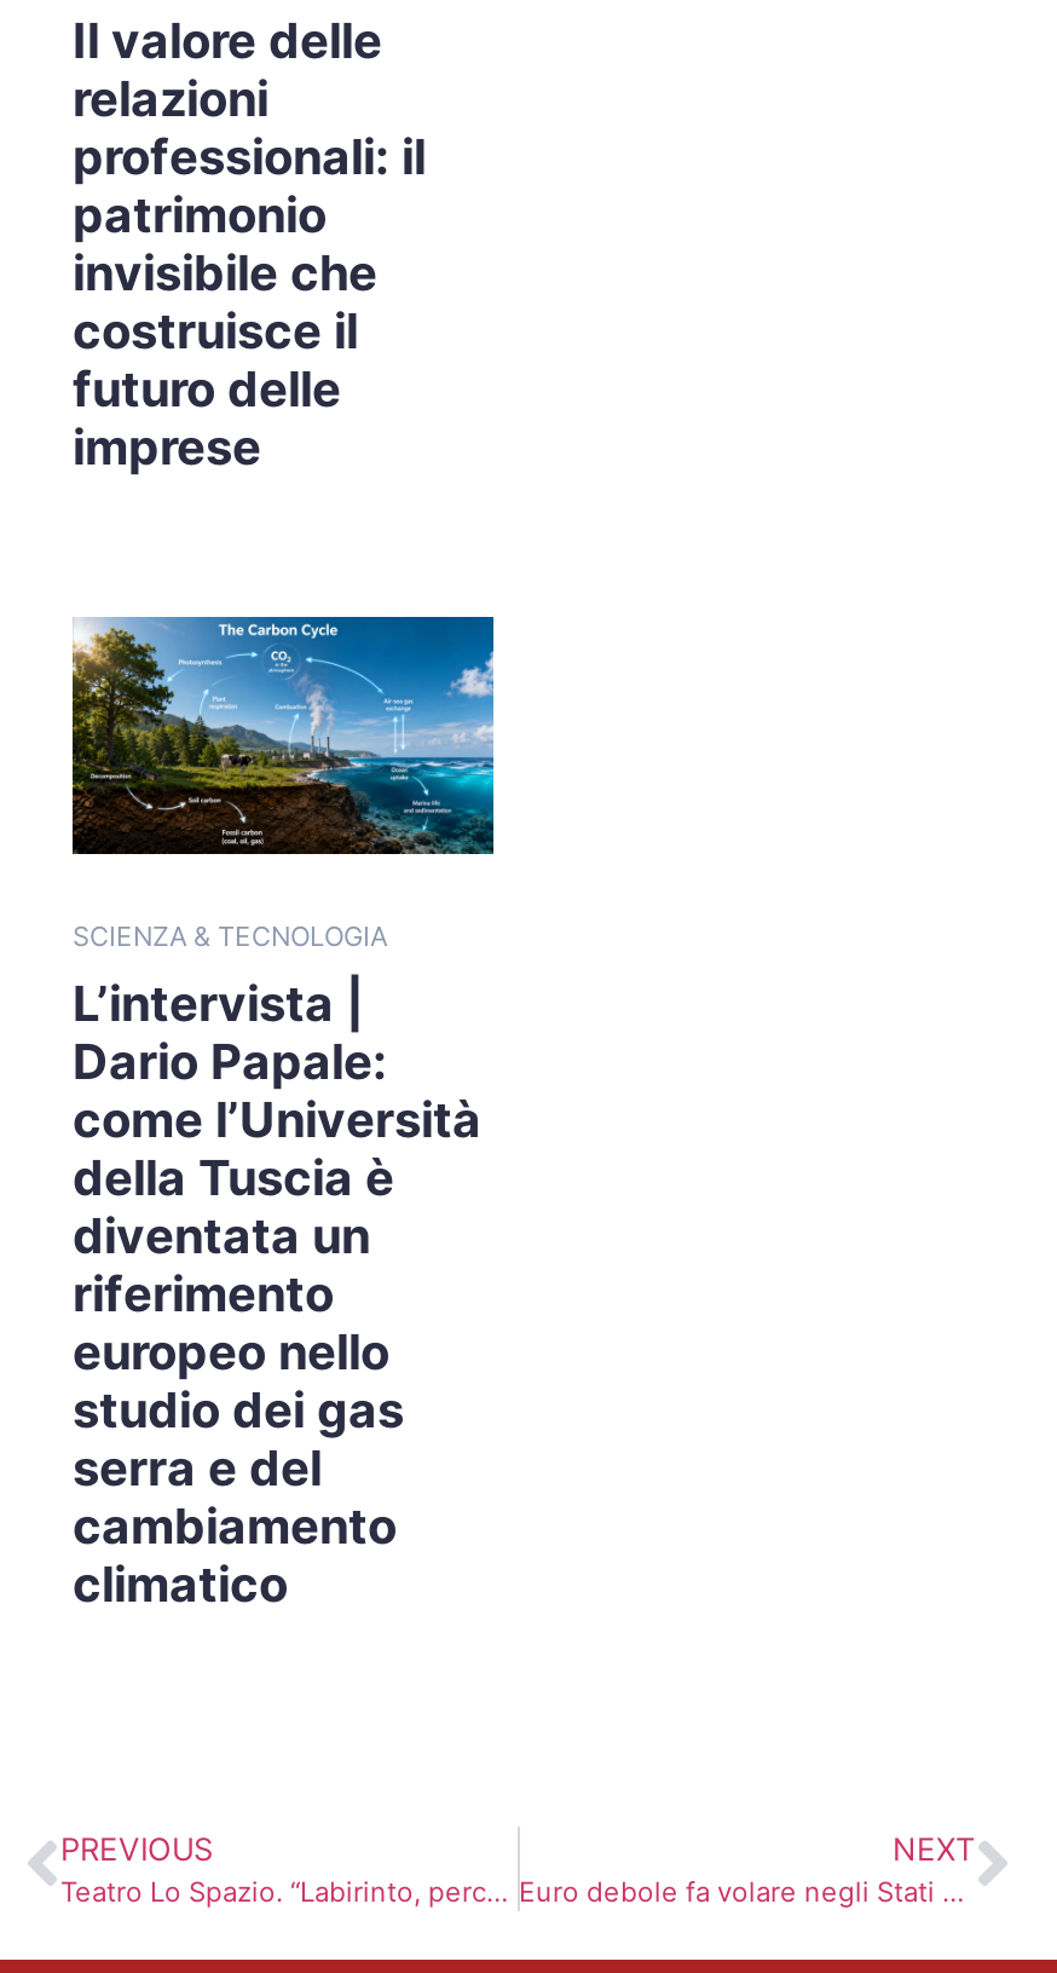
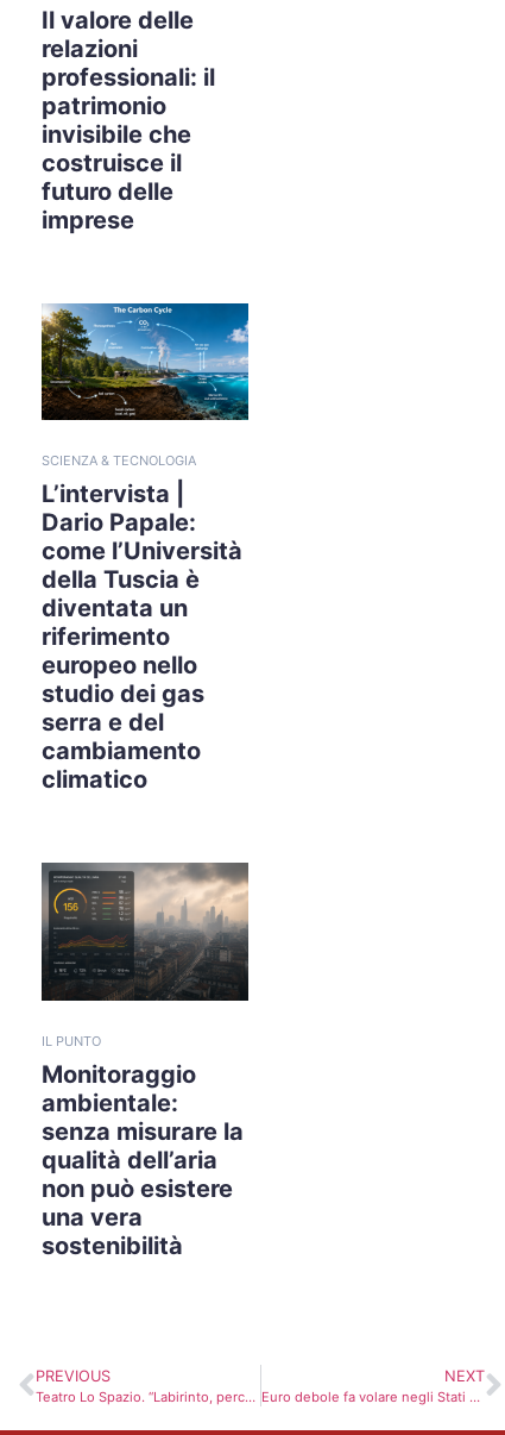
none -> [40,861,250,1260] [image] | IL PUNTO | Monitoraggio | ambientale: | senza misurare la | qualità dell’aria | non può esistere | una vera | sostenibilità

